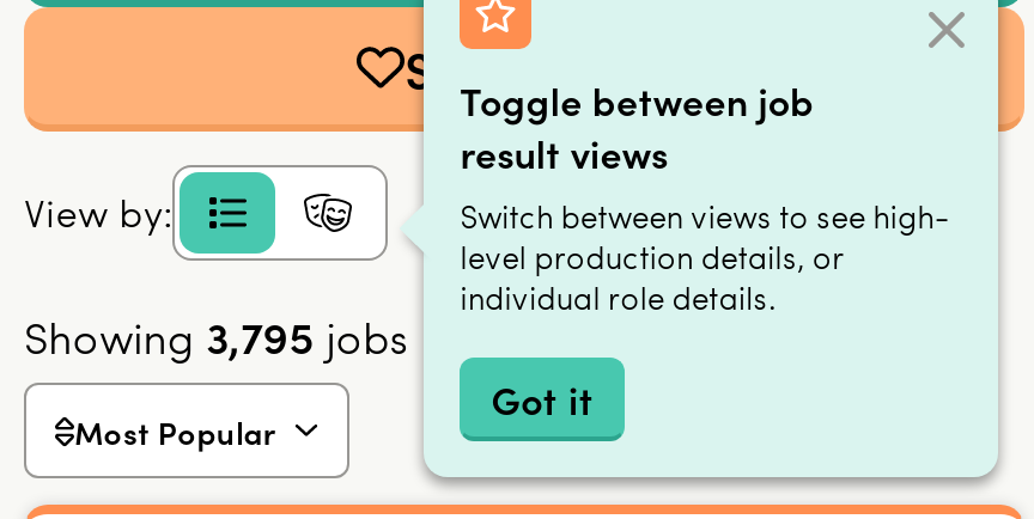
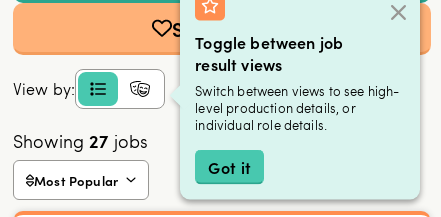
[24,306,409,366] Showing 3,795 jobs -> [13,128,148,153] Showing 27 jobs

